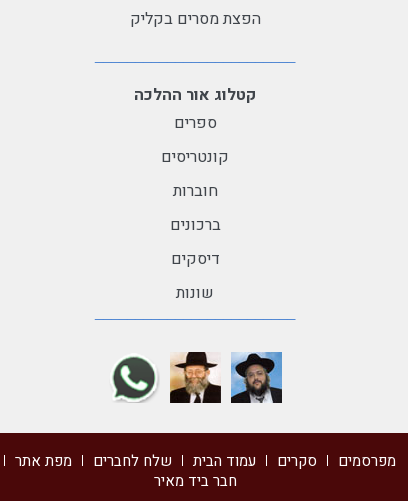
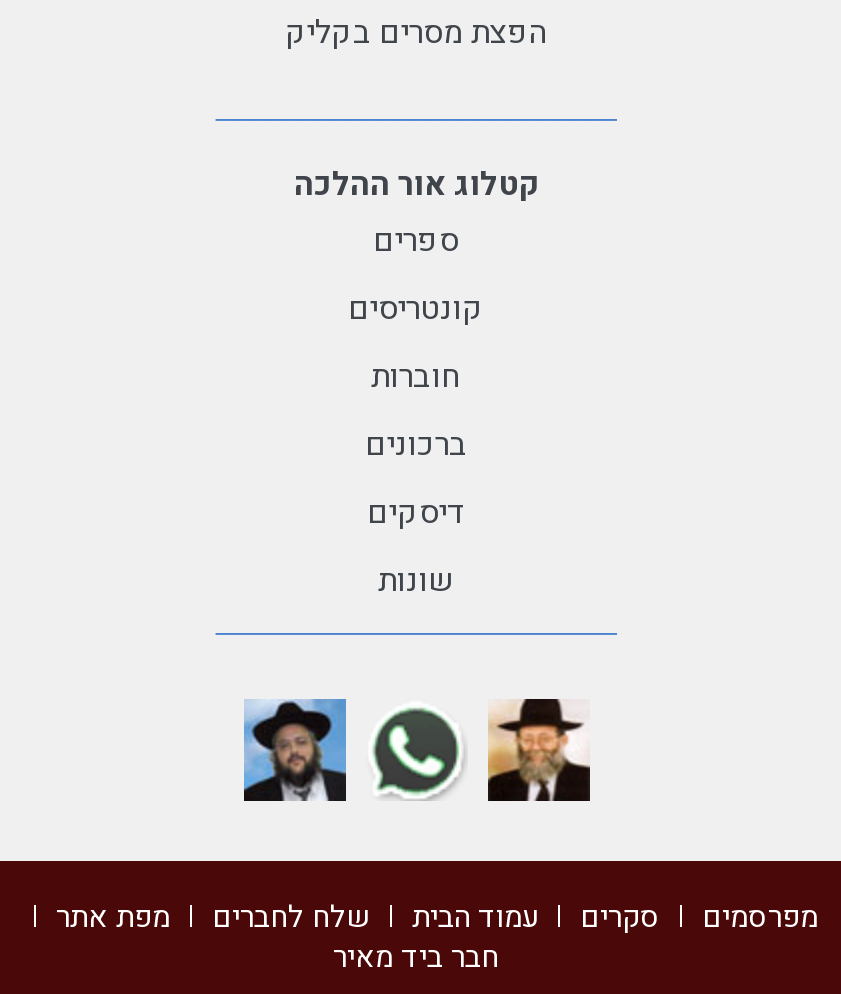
[109,352,160,403] [image] -> [242,697,348,803] [image]
[169,351,222,404] [image] -> [366,699,468,801] [image]
[230,351,283,403] [image] -> [486,697,592,803] [image]

